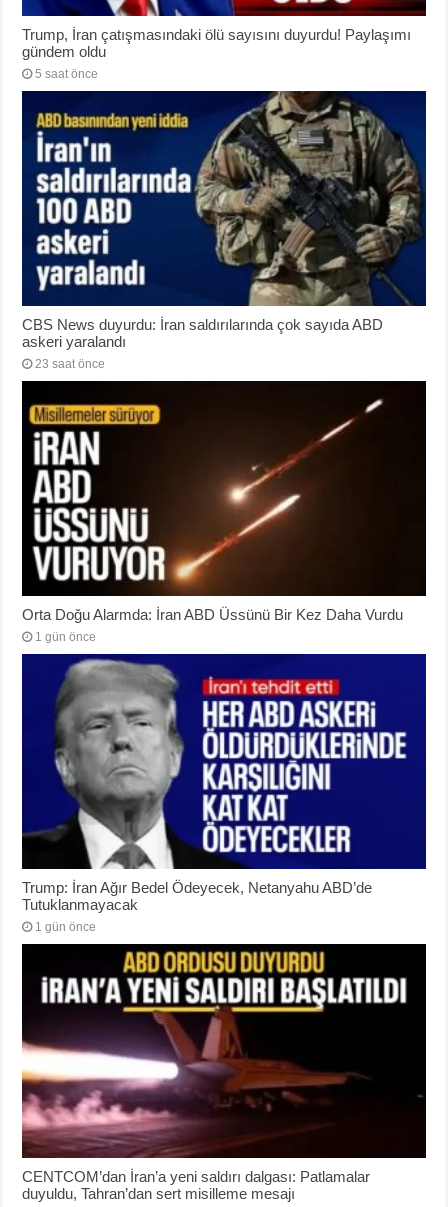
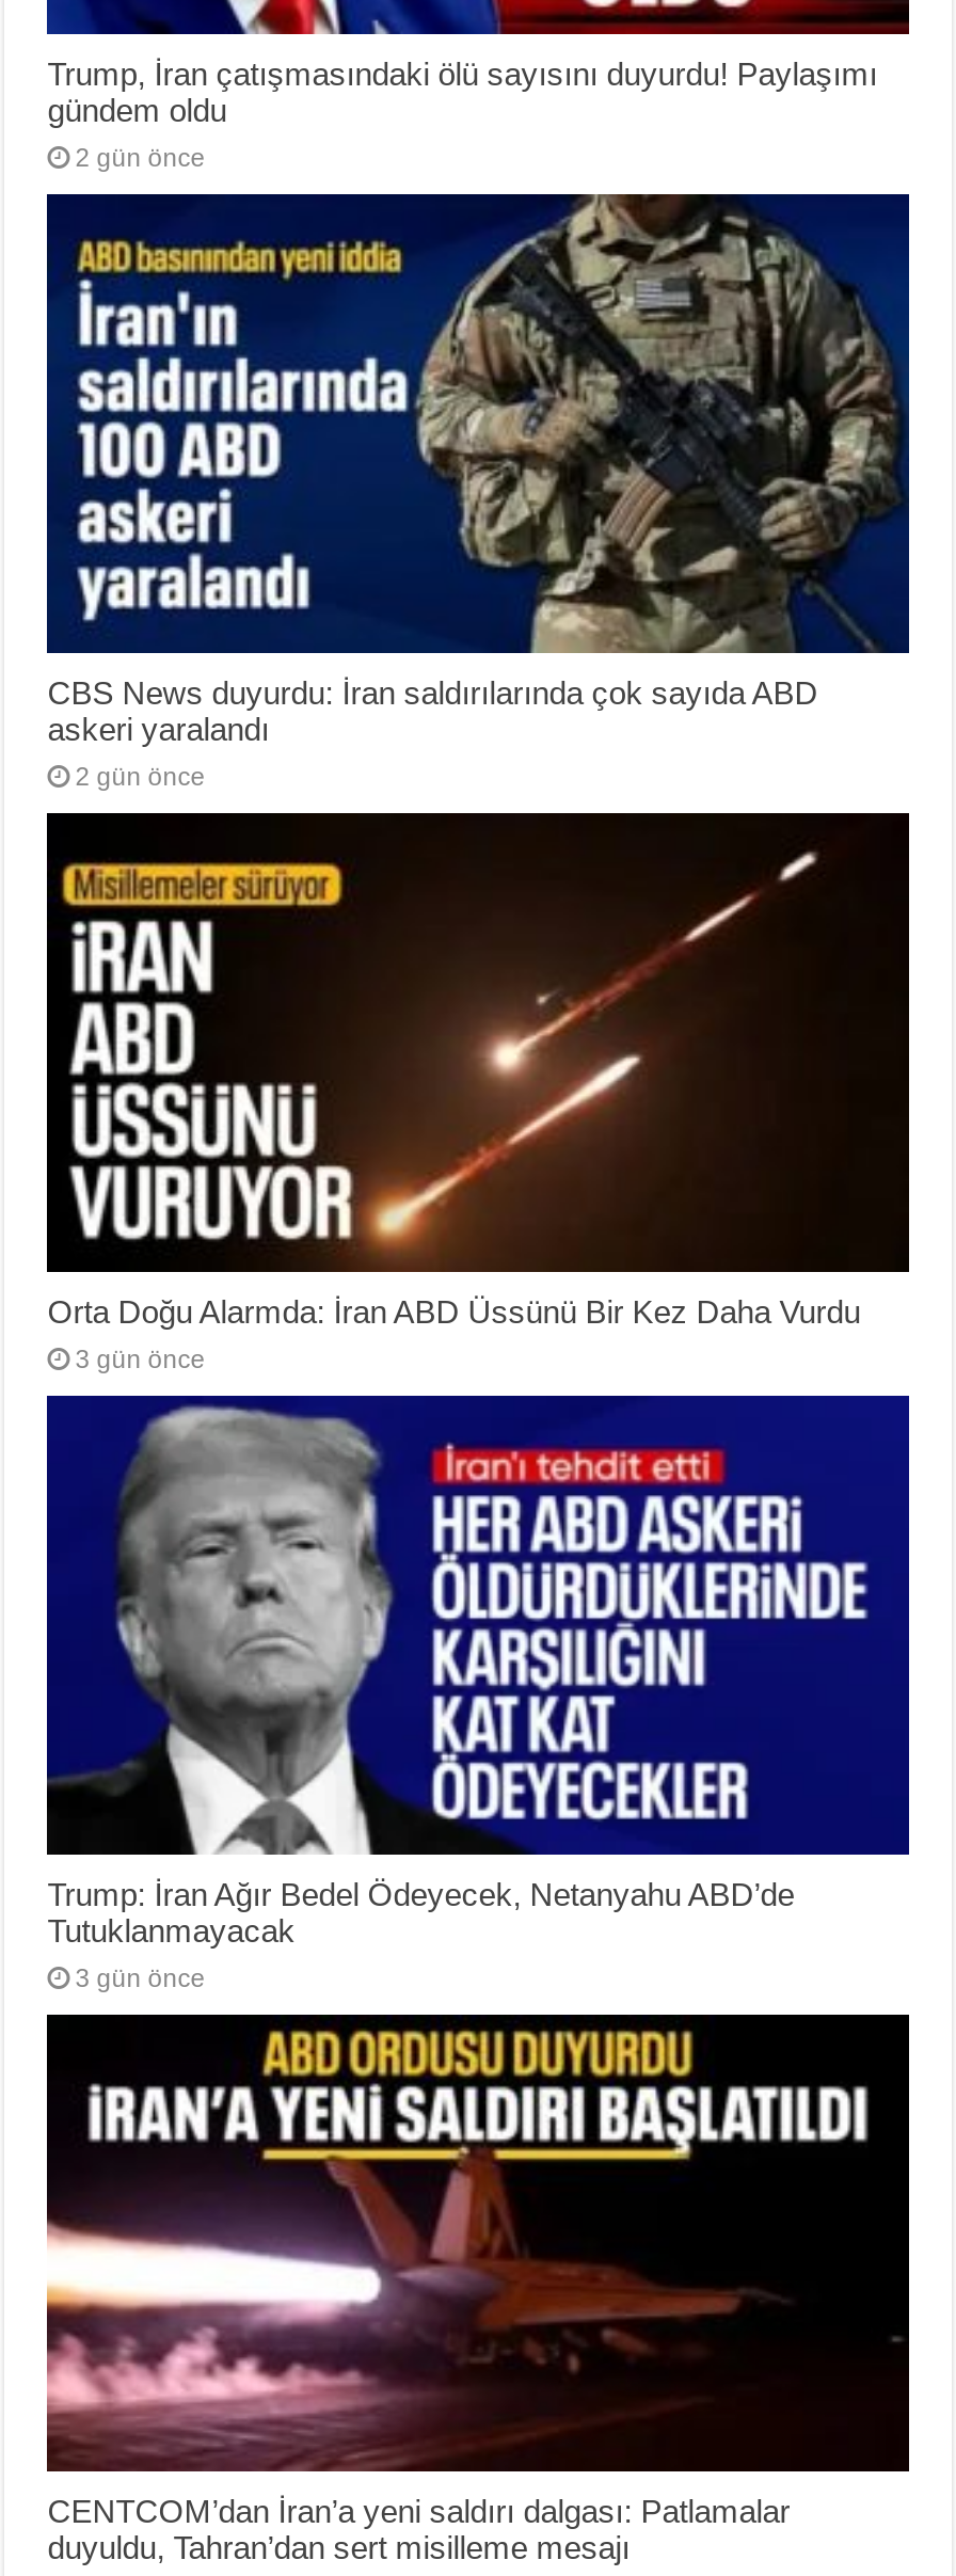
[35,67,98,81] 5 saat önce -> [75,144,205,174] 2 gün önce
[35,357,105,371] 23 saat önce -> [75,762,205,792] 2 gün önce
[35,630,96,644] 1 gün önce -> [75,1344,205,1374] 3 gün önce
[35,920,96,934] 1 gün önce -> [75,1963,205,1993] 3 gün önce

